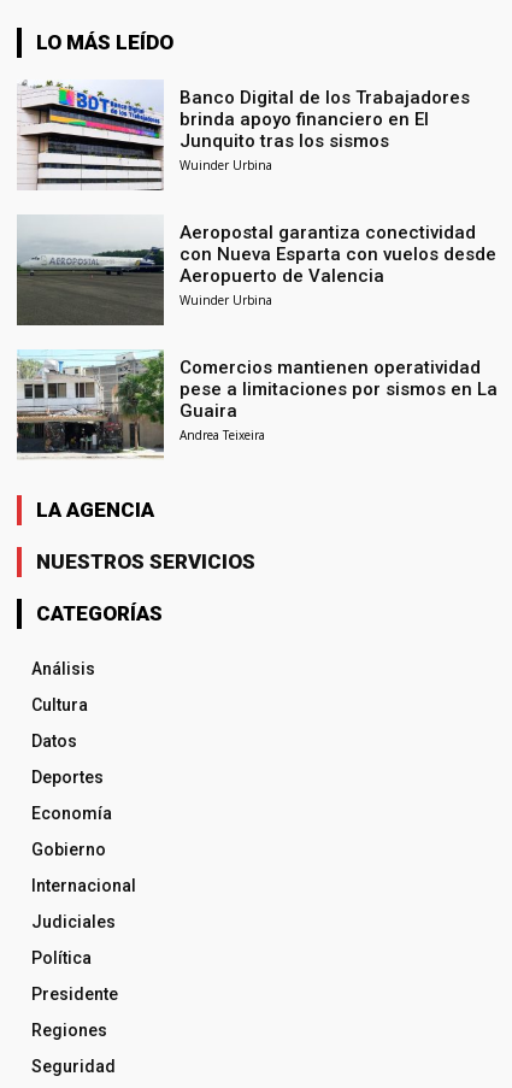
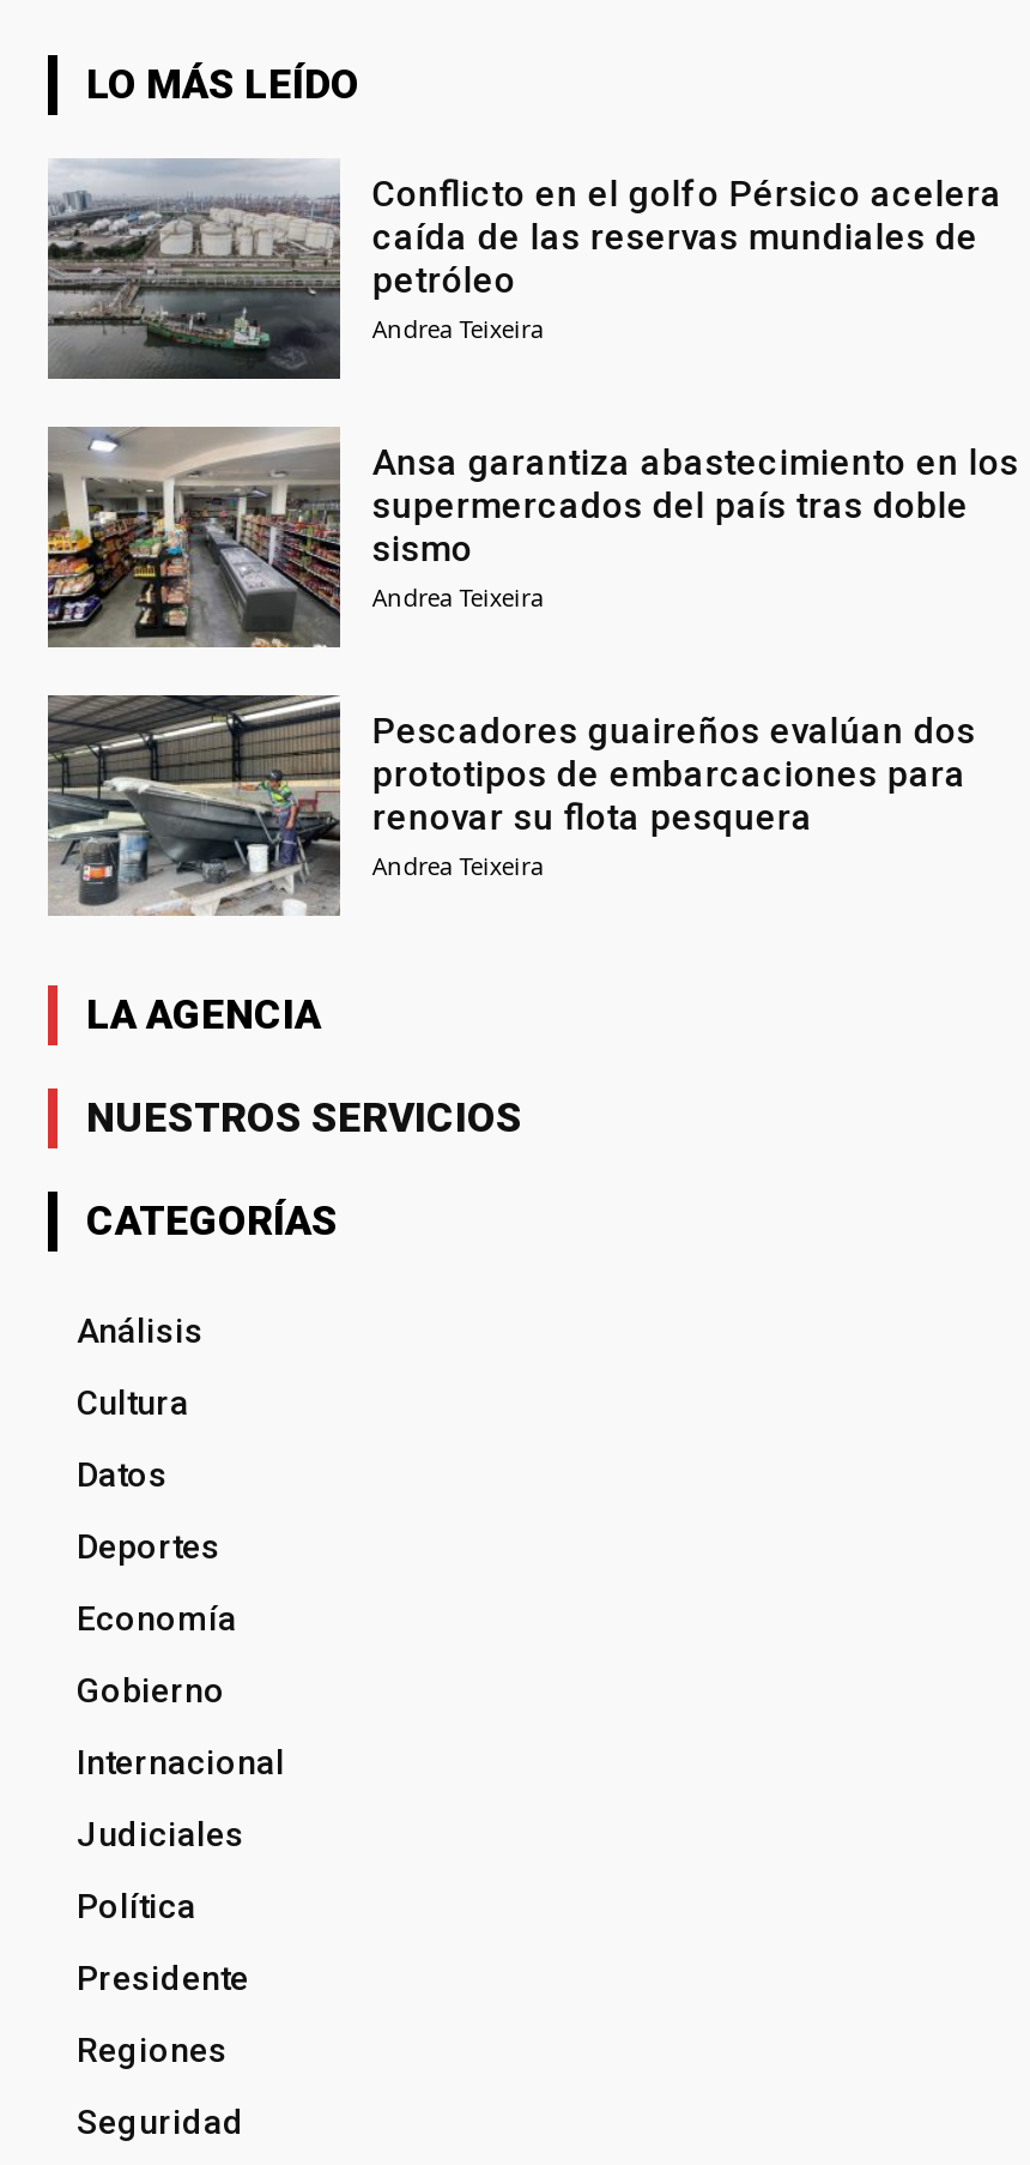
[17,81,470,190] [image] | Banco Digital de los Trabajadores | brinda apoyo financiero en El | Junquito tras los sismos | Wuinder Urbina -> [46,158,1002,381] [image] | Conflicto en el golfo Pérsico acelera | caída de las reservas mundiales de | petróleo | Andrea Teixeira
[16,216,497,327] [image] | Aeropostal garantiza conectividad | con Nueva Esparta con vuelos desde | Aeropuerto de Valencia | Wuinder Urbina -> [46,427,1019,650] [image] | Ansa garantiza abastecimiento en los | supermercados del país tras doble | sismo | Andrea Teixeira
[17,349,498,459] [image] | Comercios mantienen operatividad | pese a limitaciones por sismos en La | Guaira -> [46,693,976,916] [image] | Pescadores guaireños evalúan dos | prototipos de embarcaciones para | renovar su flota pesquera

